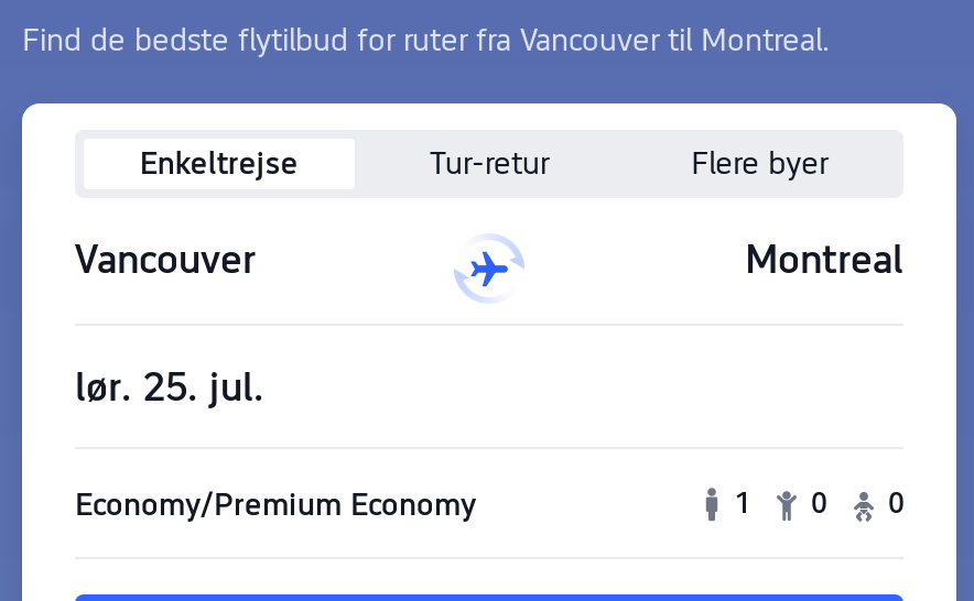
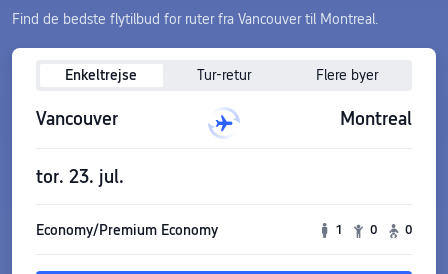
[75,362,264,408] lør. 25. jul. -> [36,165,124,186] tor. 23. jul.

